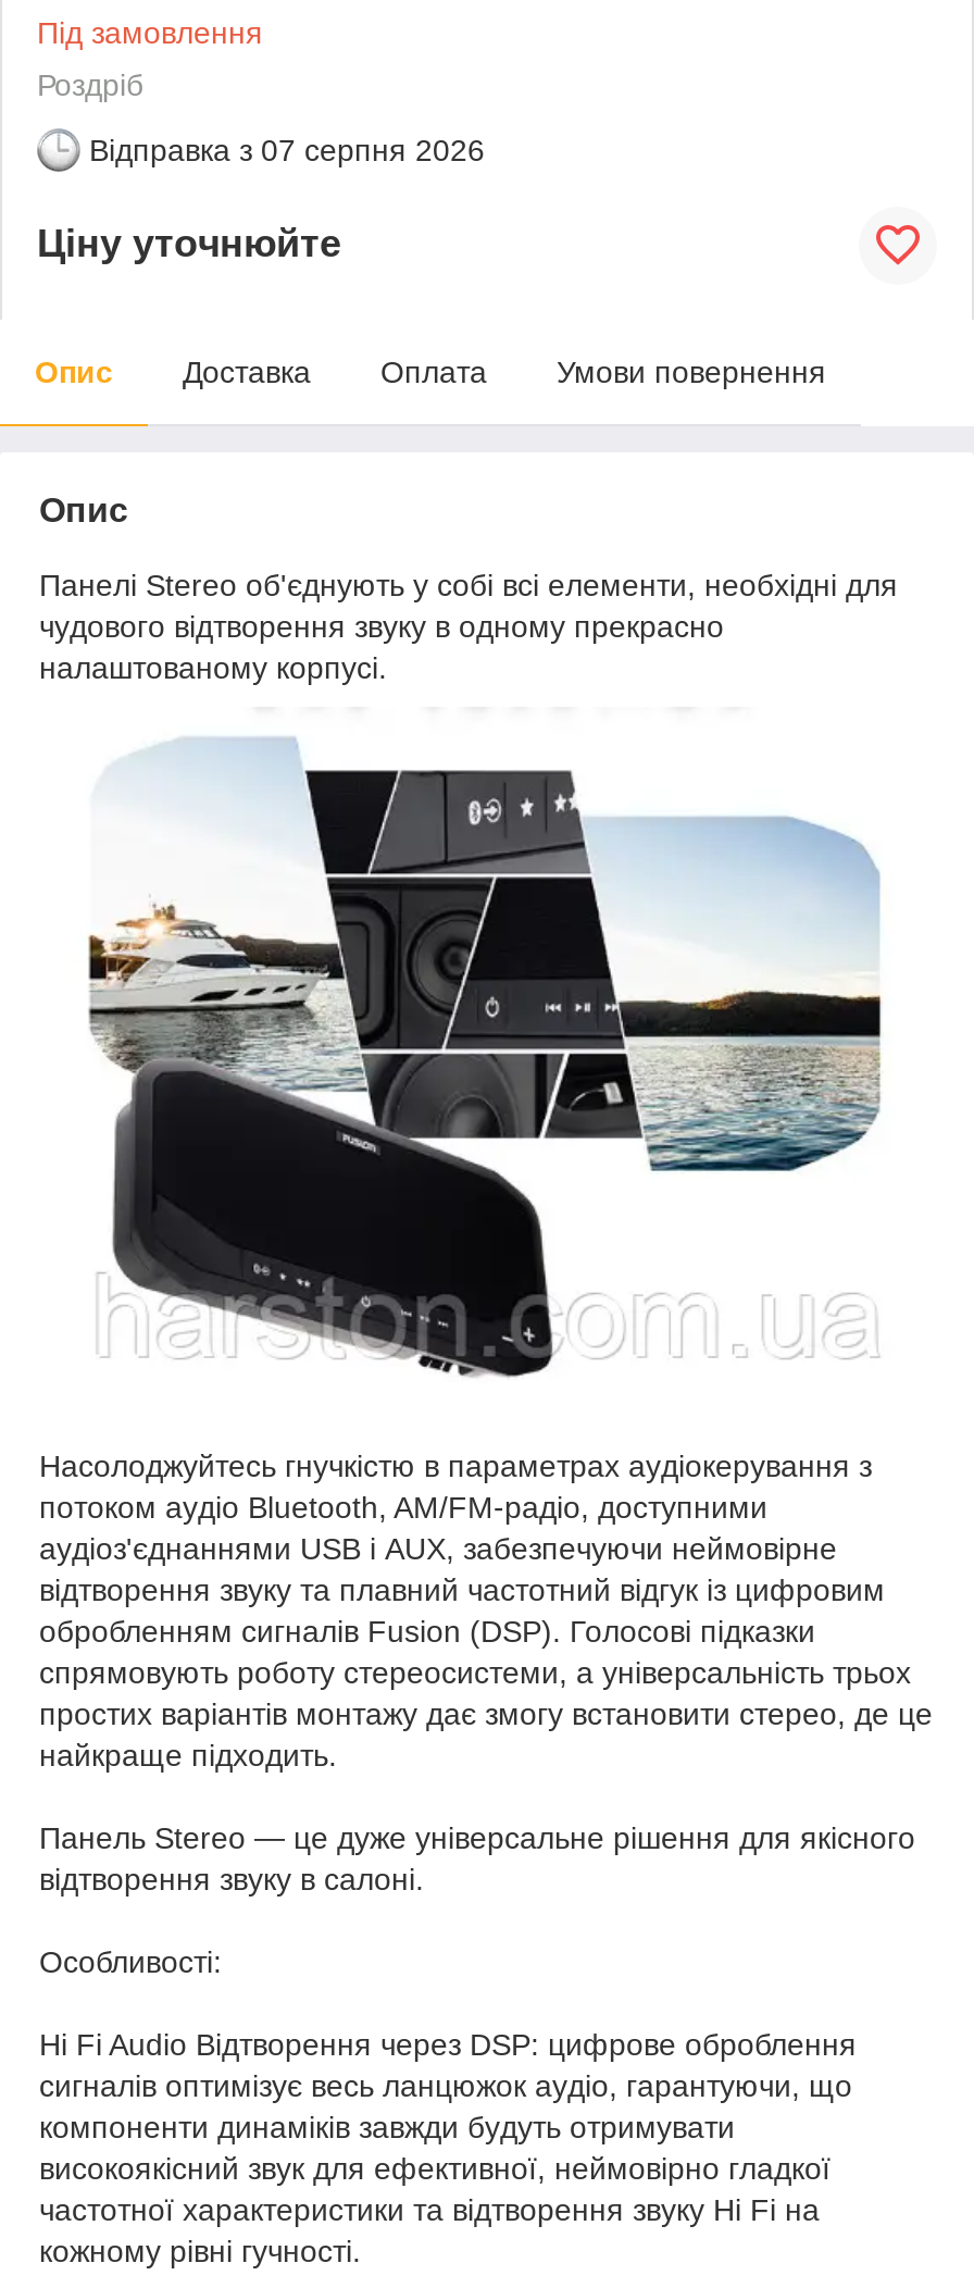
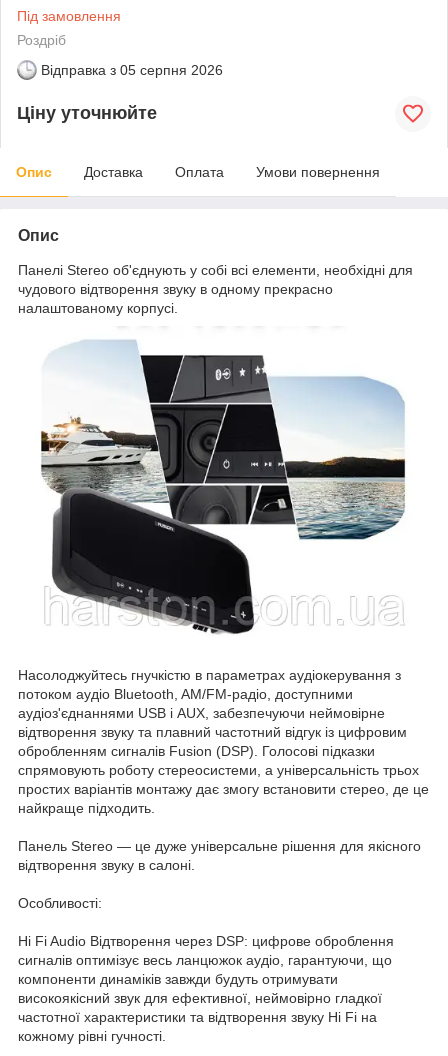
[89,132,485,167] Відправка з 07 серпня 2026 -> [41,62,223,78] Відправка з 05 серпня 2026

